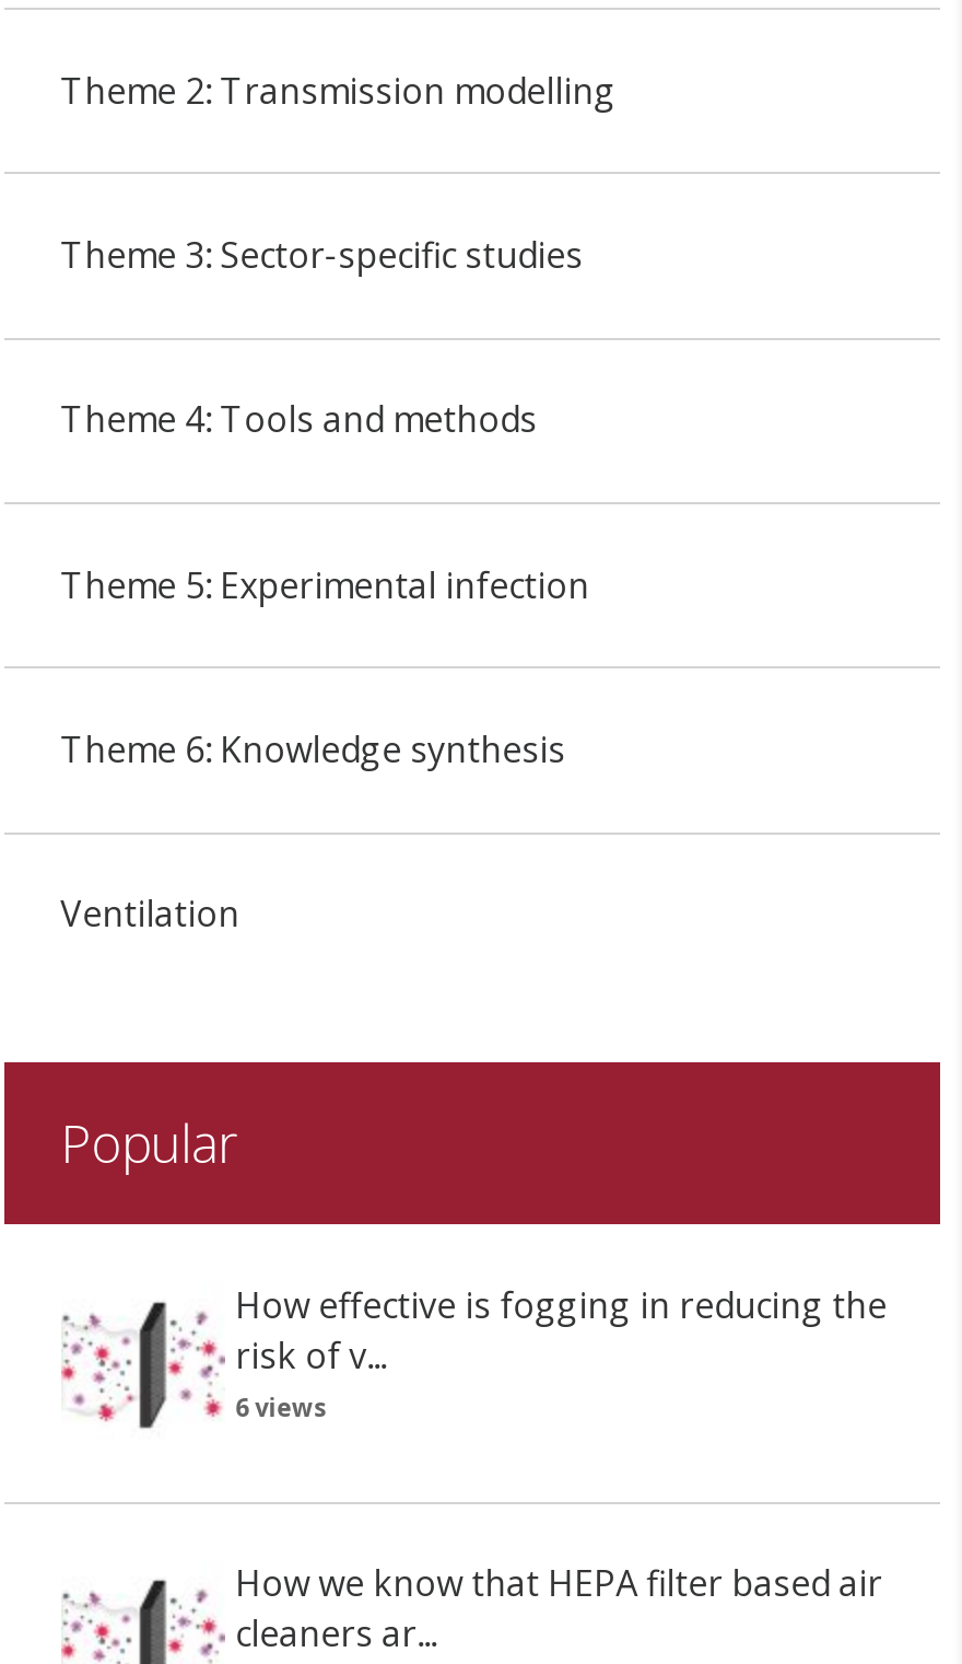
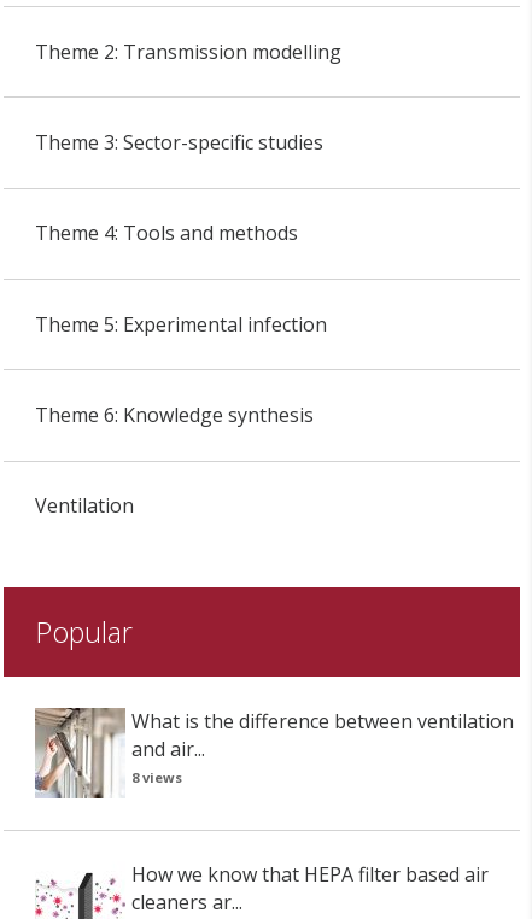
[61,1281,887,1445] [image] | How effective is fogging in reducing the | risk of v... | 6 views -> [34,707,514,800] [image] | What is the difference between ventilation | and air... | 8 views

